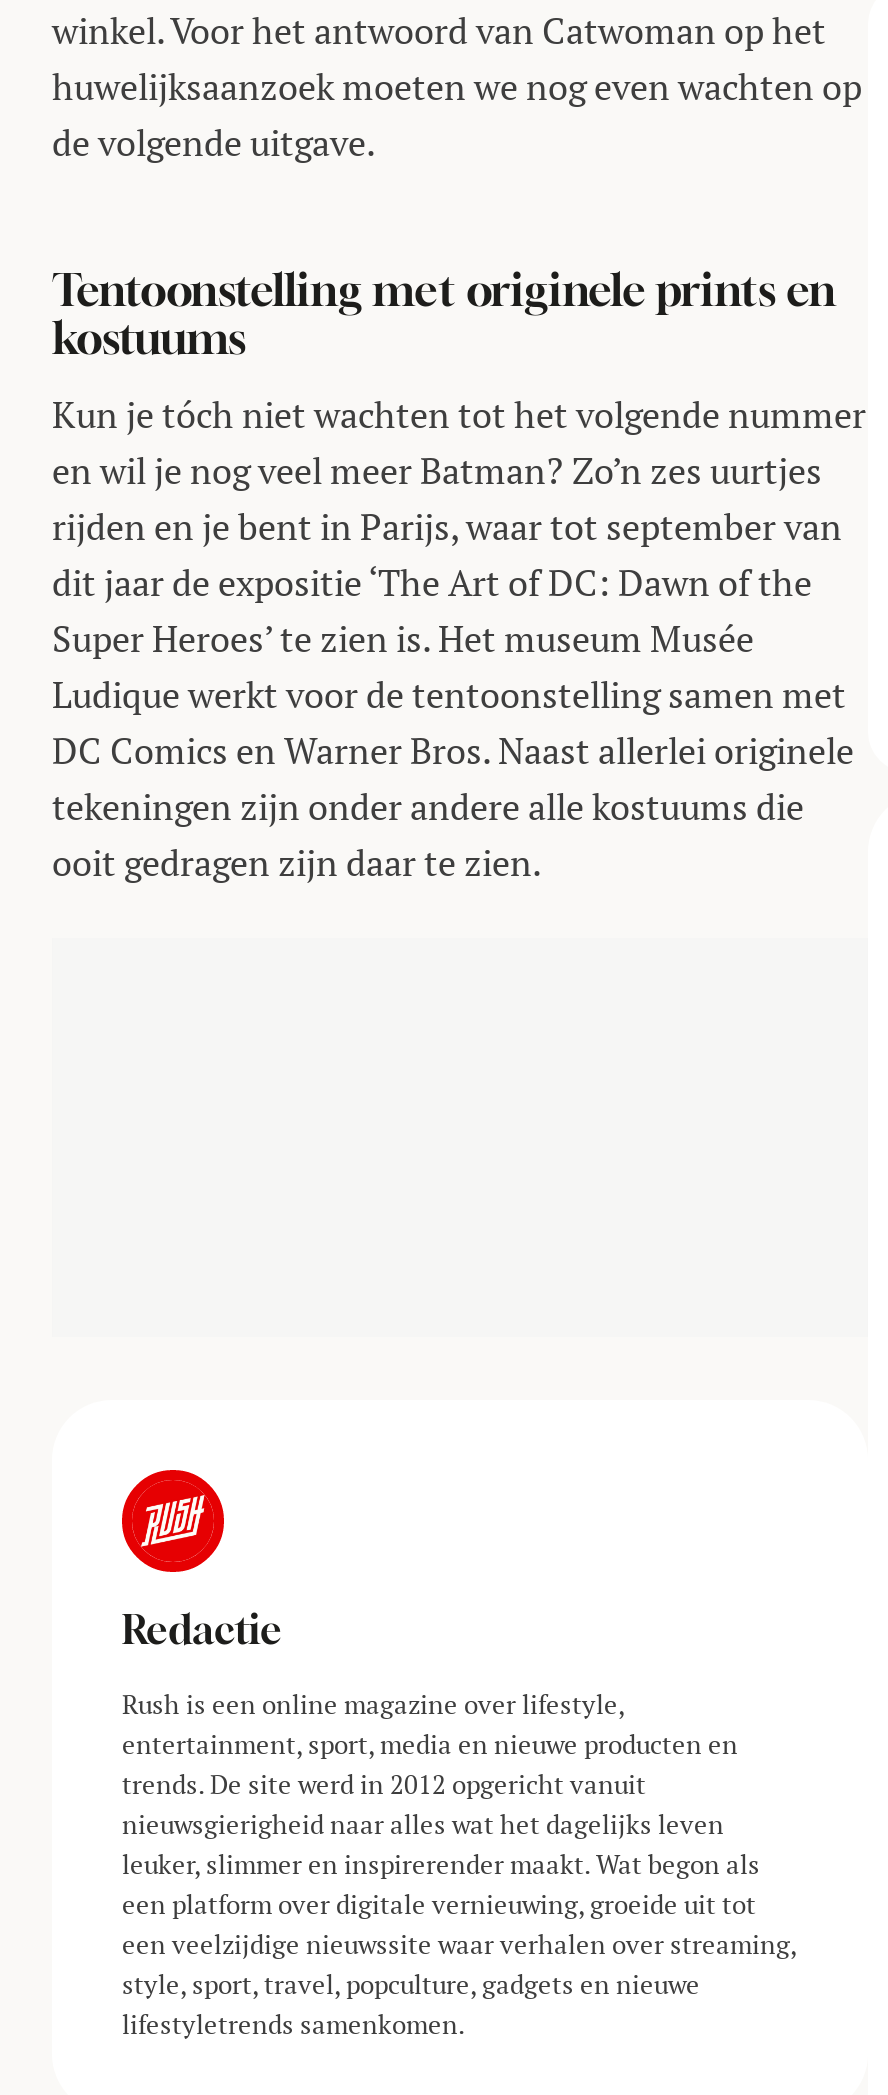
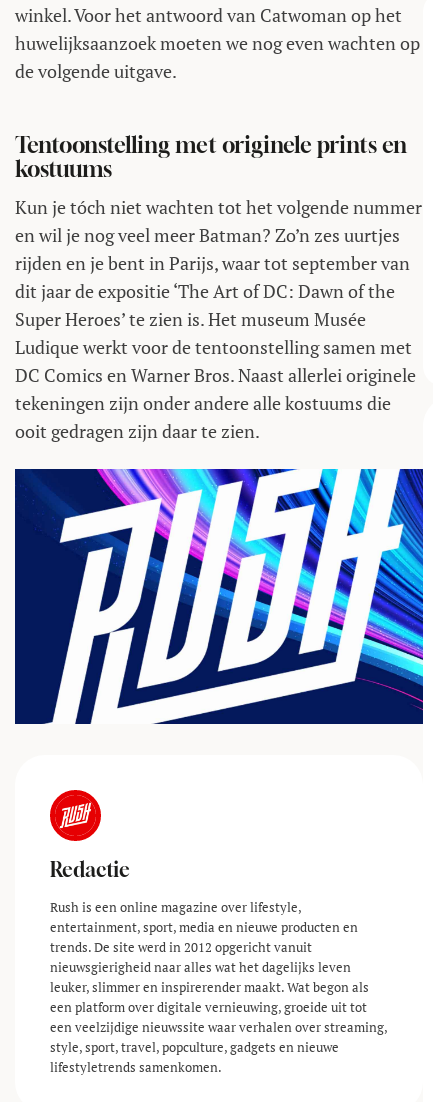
none -> [14,468,424,725] [image]

